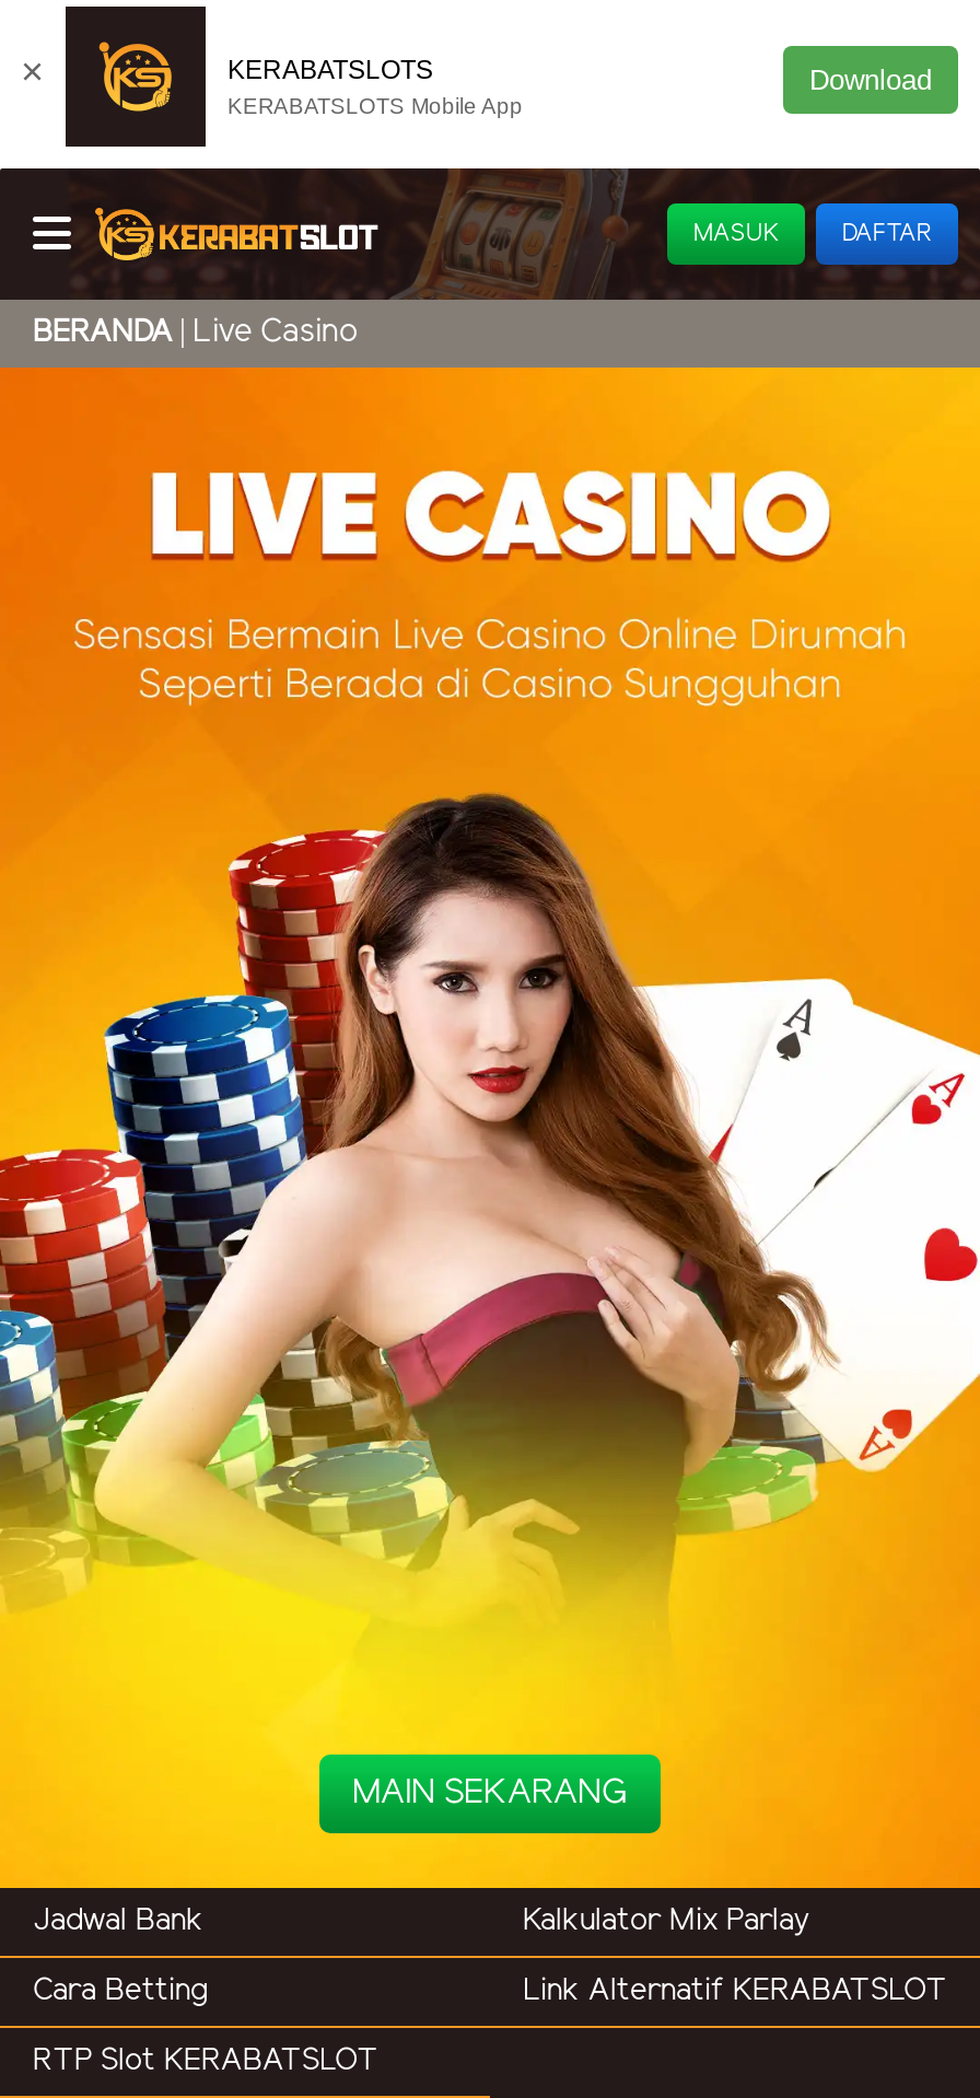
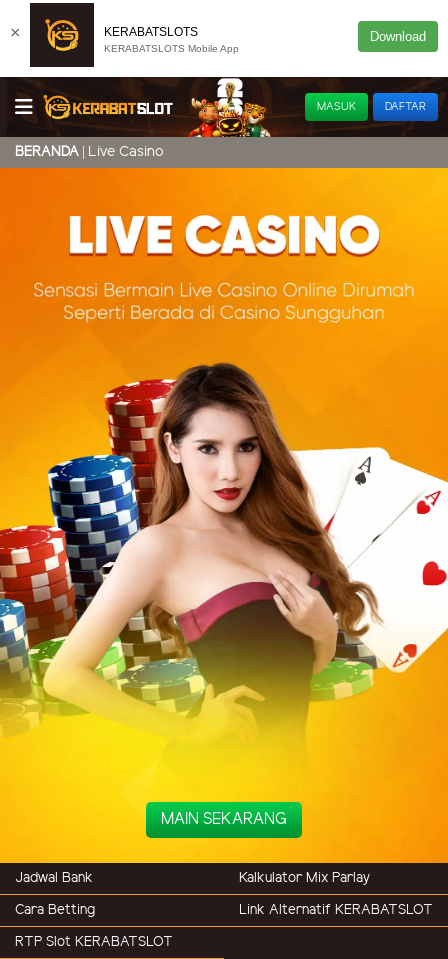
[389,168,628,302] [image] -> [184,77,286,138] [image]

